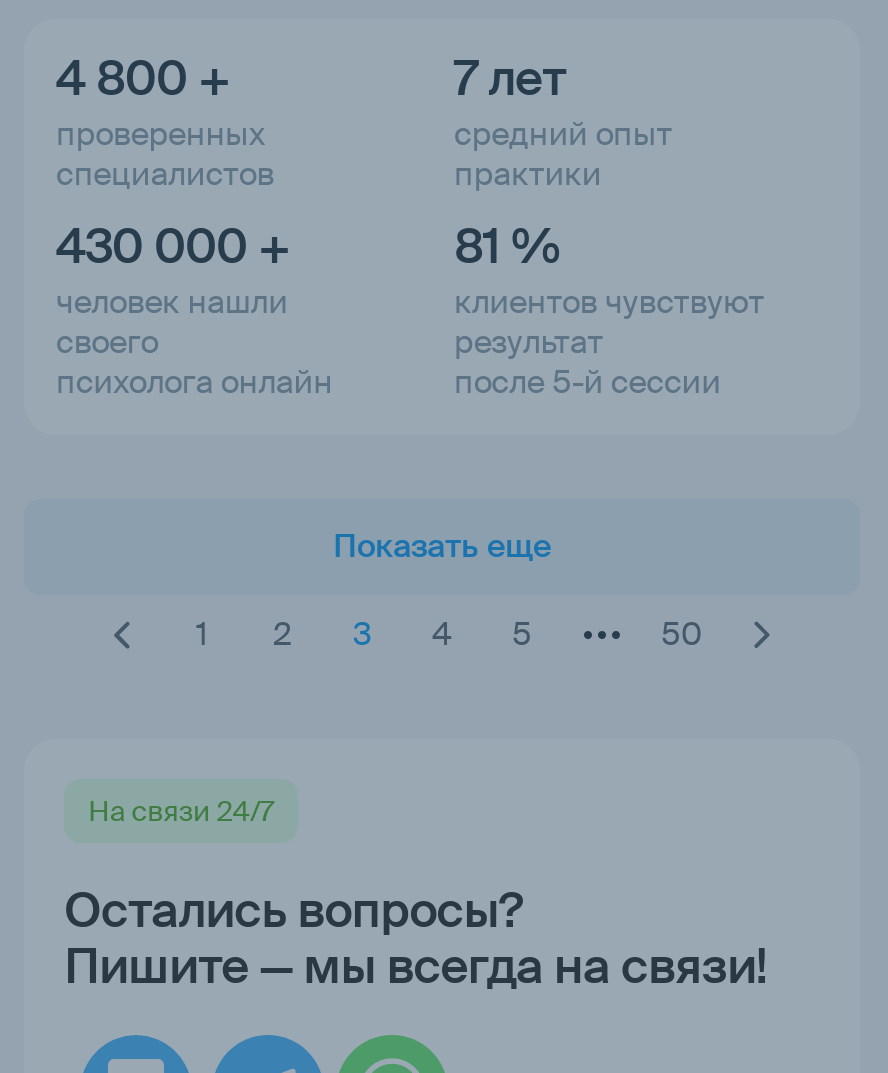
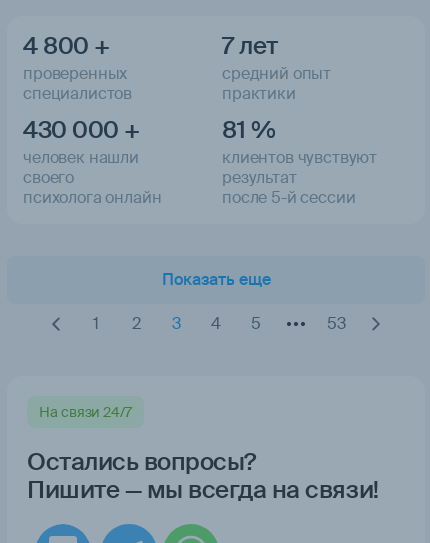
[661,613,703,655] 50 -> [326,313,345,334] 53

